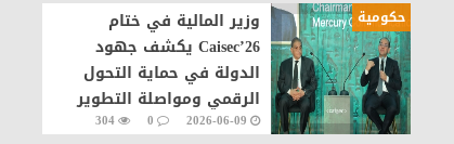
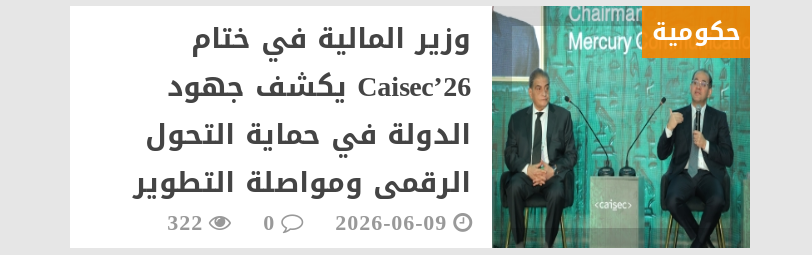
[95,109,247,132] 304 0 2026-06-09 -> [167,201,447,243] 322 0 2026-06-09

